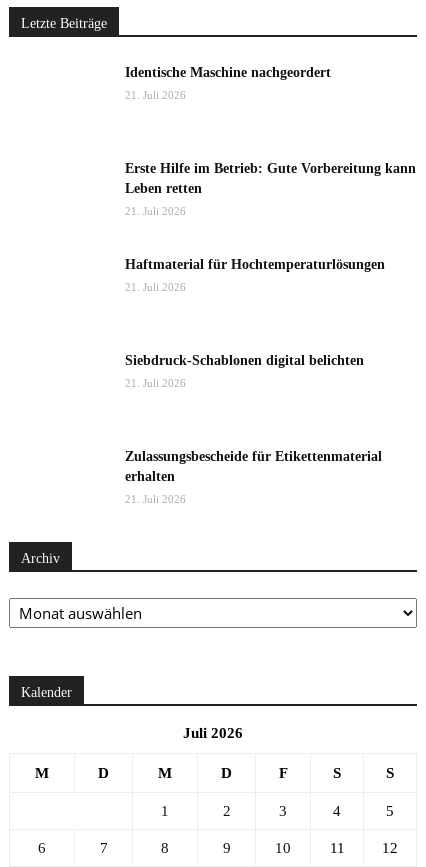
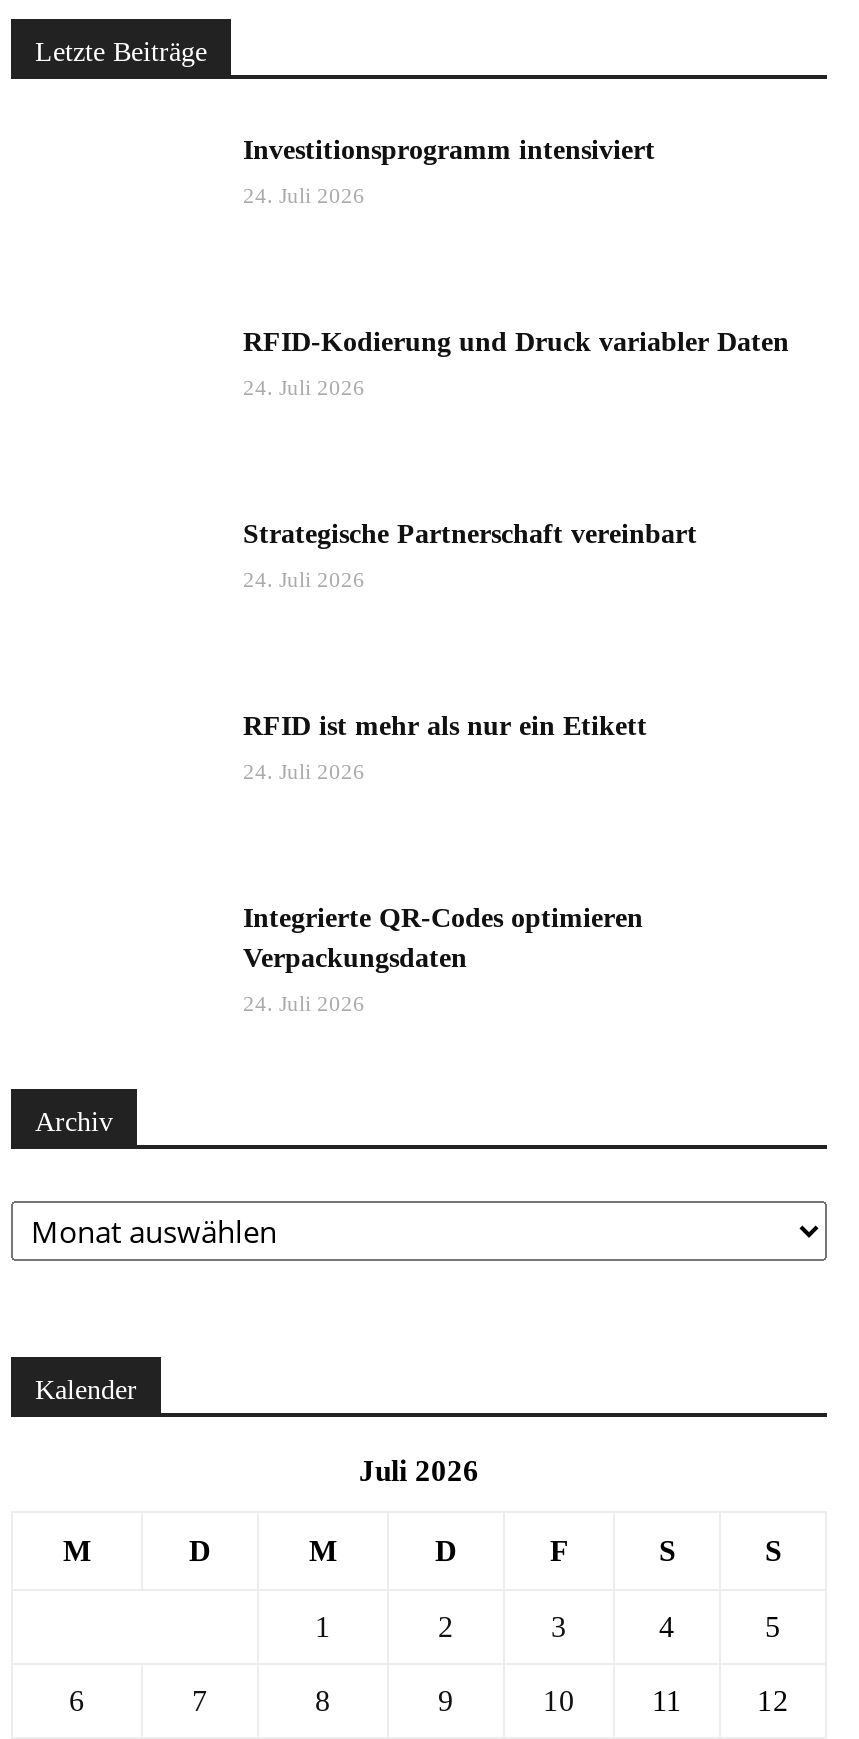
[125,65,331,80] Identische Maschine nachgeordert -> [243,135,655,165] Investitionsprogramm intensiviert
[125,89,186,101] 21. Juli 2026 -> [243,183,365,207] 24. Juli 2026
[125,161,416,196] Erste Hilfe im Betrieb: Gute Vorbereitung kann | Leben retten -> [243,327,789,357] RFID-Kodierung und Druck variabler Daten
[125,205,186,217] 21. Juli 2026 -> [243,375,365,399] 24. Juli 2026
[125,257,385,272] Haftmaterial für Hochtemperaturlösungen -> [243,519,697,549] Strategische Partnerschaft vereinbart
[125,281,186,293] 21. Juli 2026 -> [243,567,365,591] 24. Juli 2026
[125,353,364,368] Siebdruck-Schablonen digital belichten -> [243,711,647,741] RFID ist mehr als nur ein Etikett
[125,377,186,389] 21. Juli 2026 -> [243,759,365,783] 24. Juli 2026
[125,449,382,484] Zulassungsbescheide für Etikettenmaterial | erhalten -> [243,903,643,973] Integrierte QR-Codes optimieren | Verpackungsdaten
[125,493,186,505] 21. Juli 2026 -> [243,991,365,1015] 24. Juli 2026

